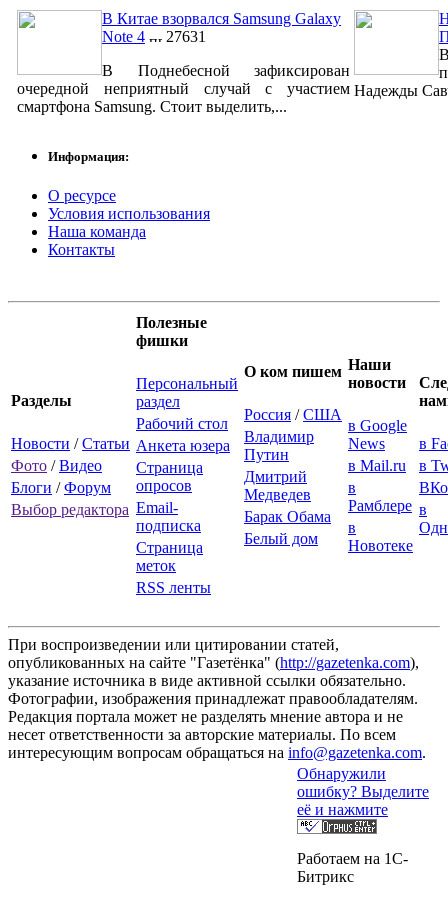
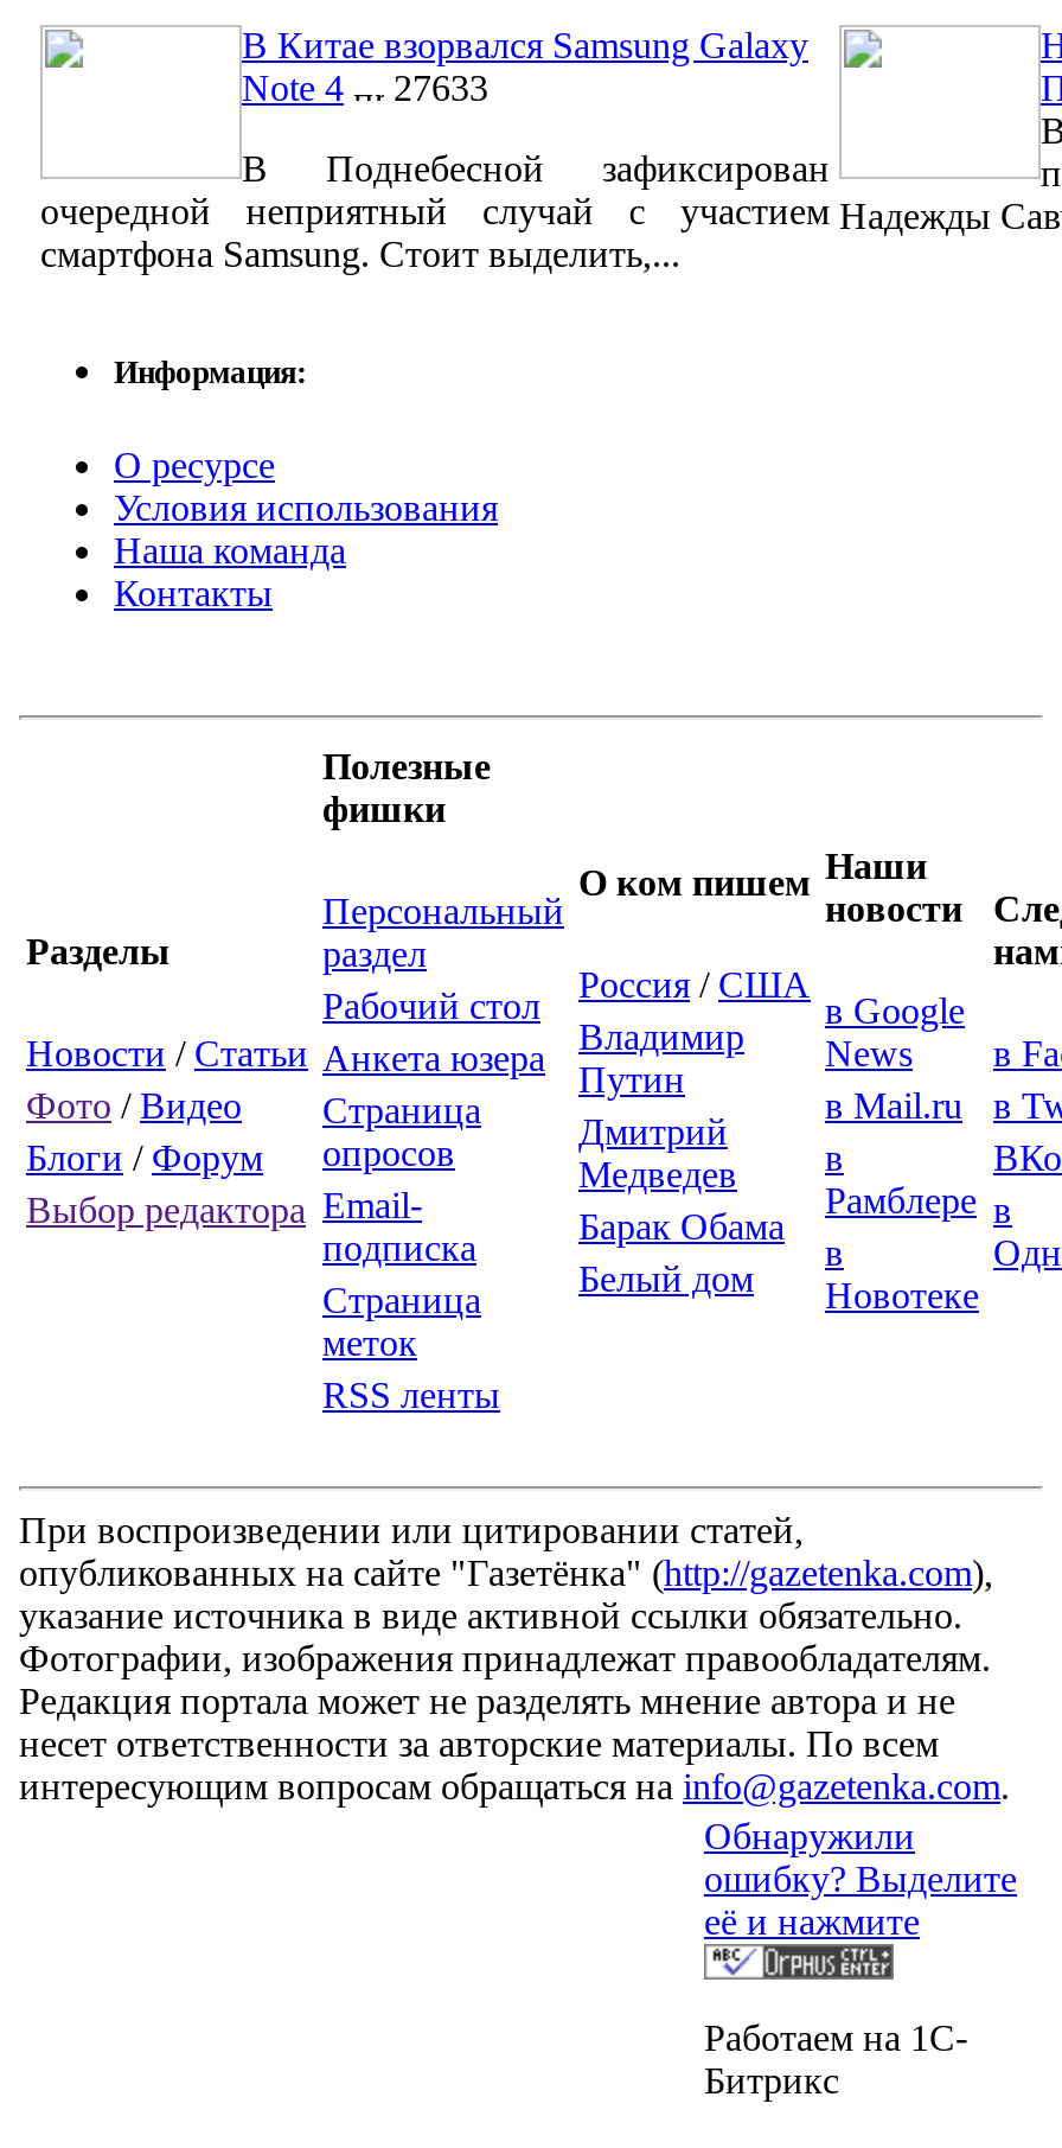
[102,28,206,45] Note 4 27631 -> [242,68,488,109] Note 4 27633

